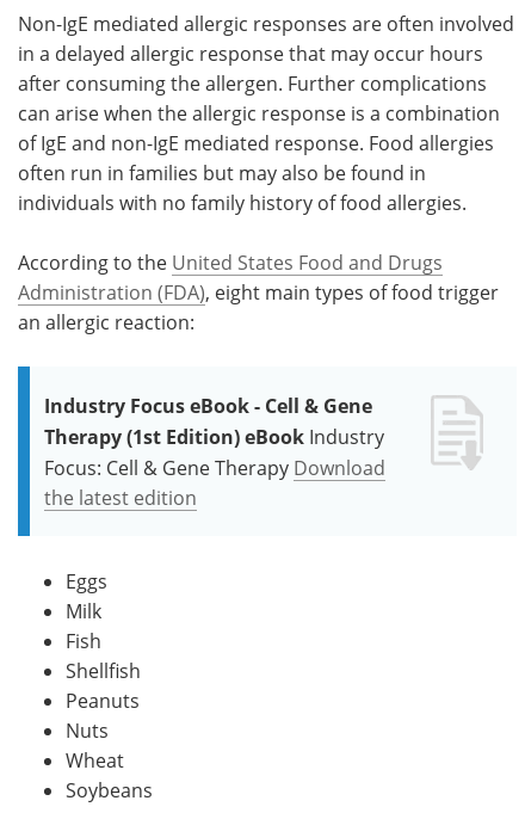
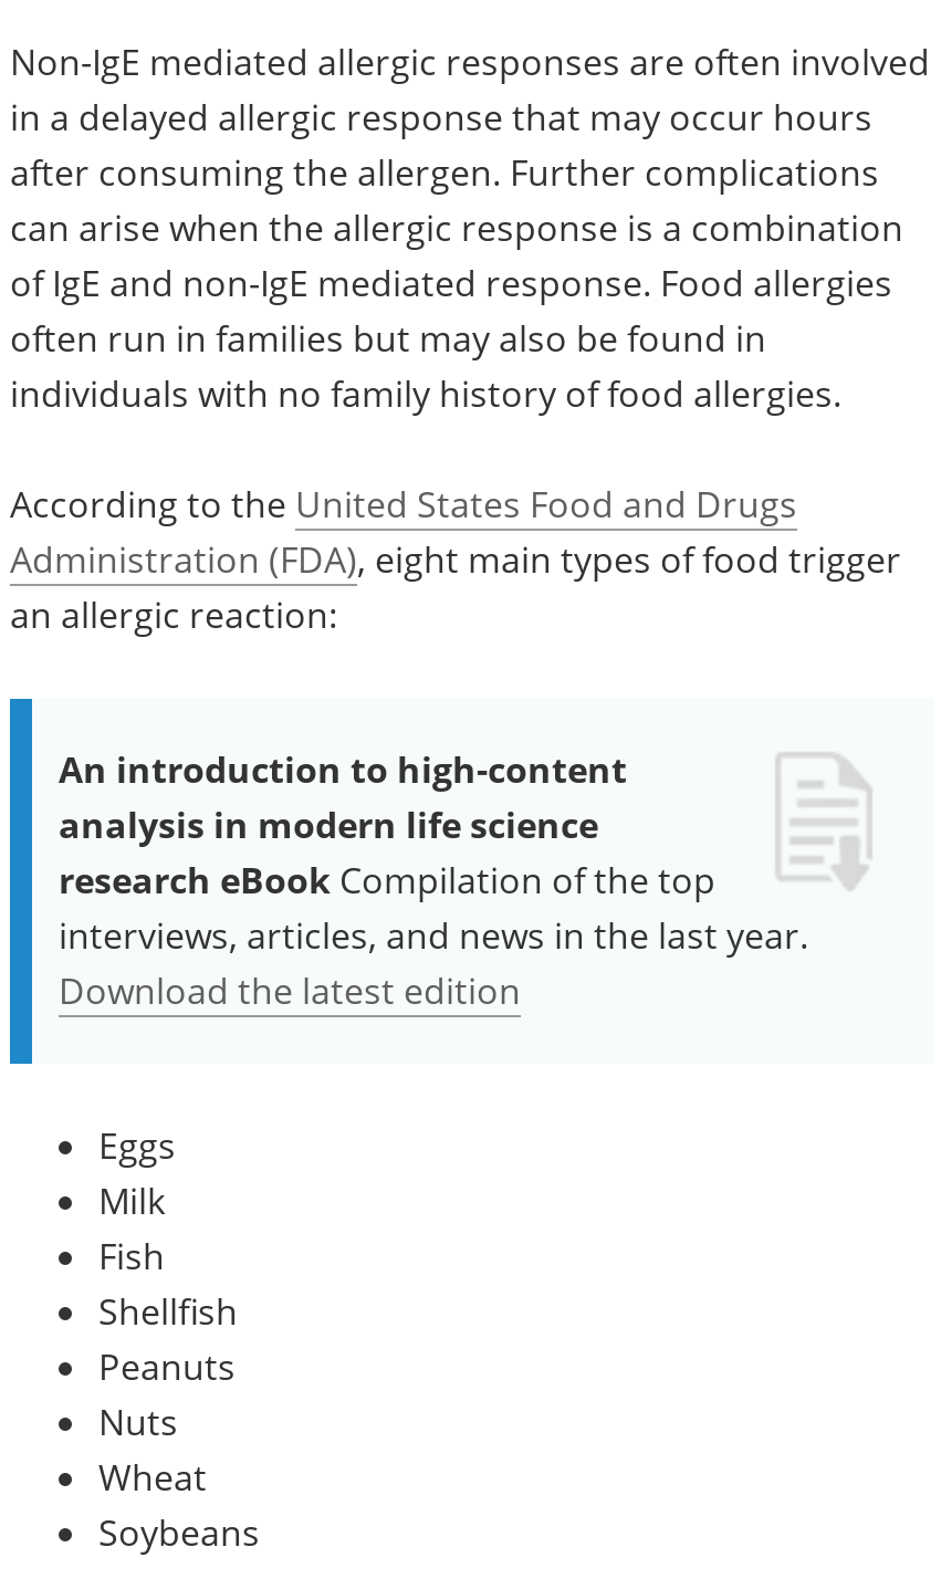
[44,393,385,510] Industry Focus eBook - Cell & Gene | Therapy (1st Edition) eBook Industry | Focus: Cell & Gene Therapy Download | the latest edition -> [59,746,808,1016] An introduction to high-content | analysis in modern life science | research eBook Compilation of the top | interviews, articles, and news in the last year. | Download the latest edition

